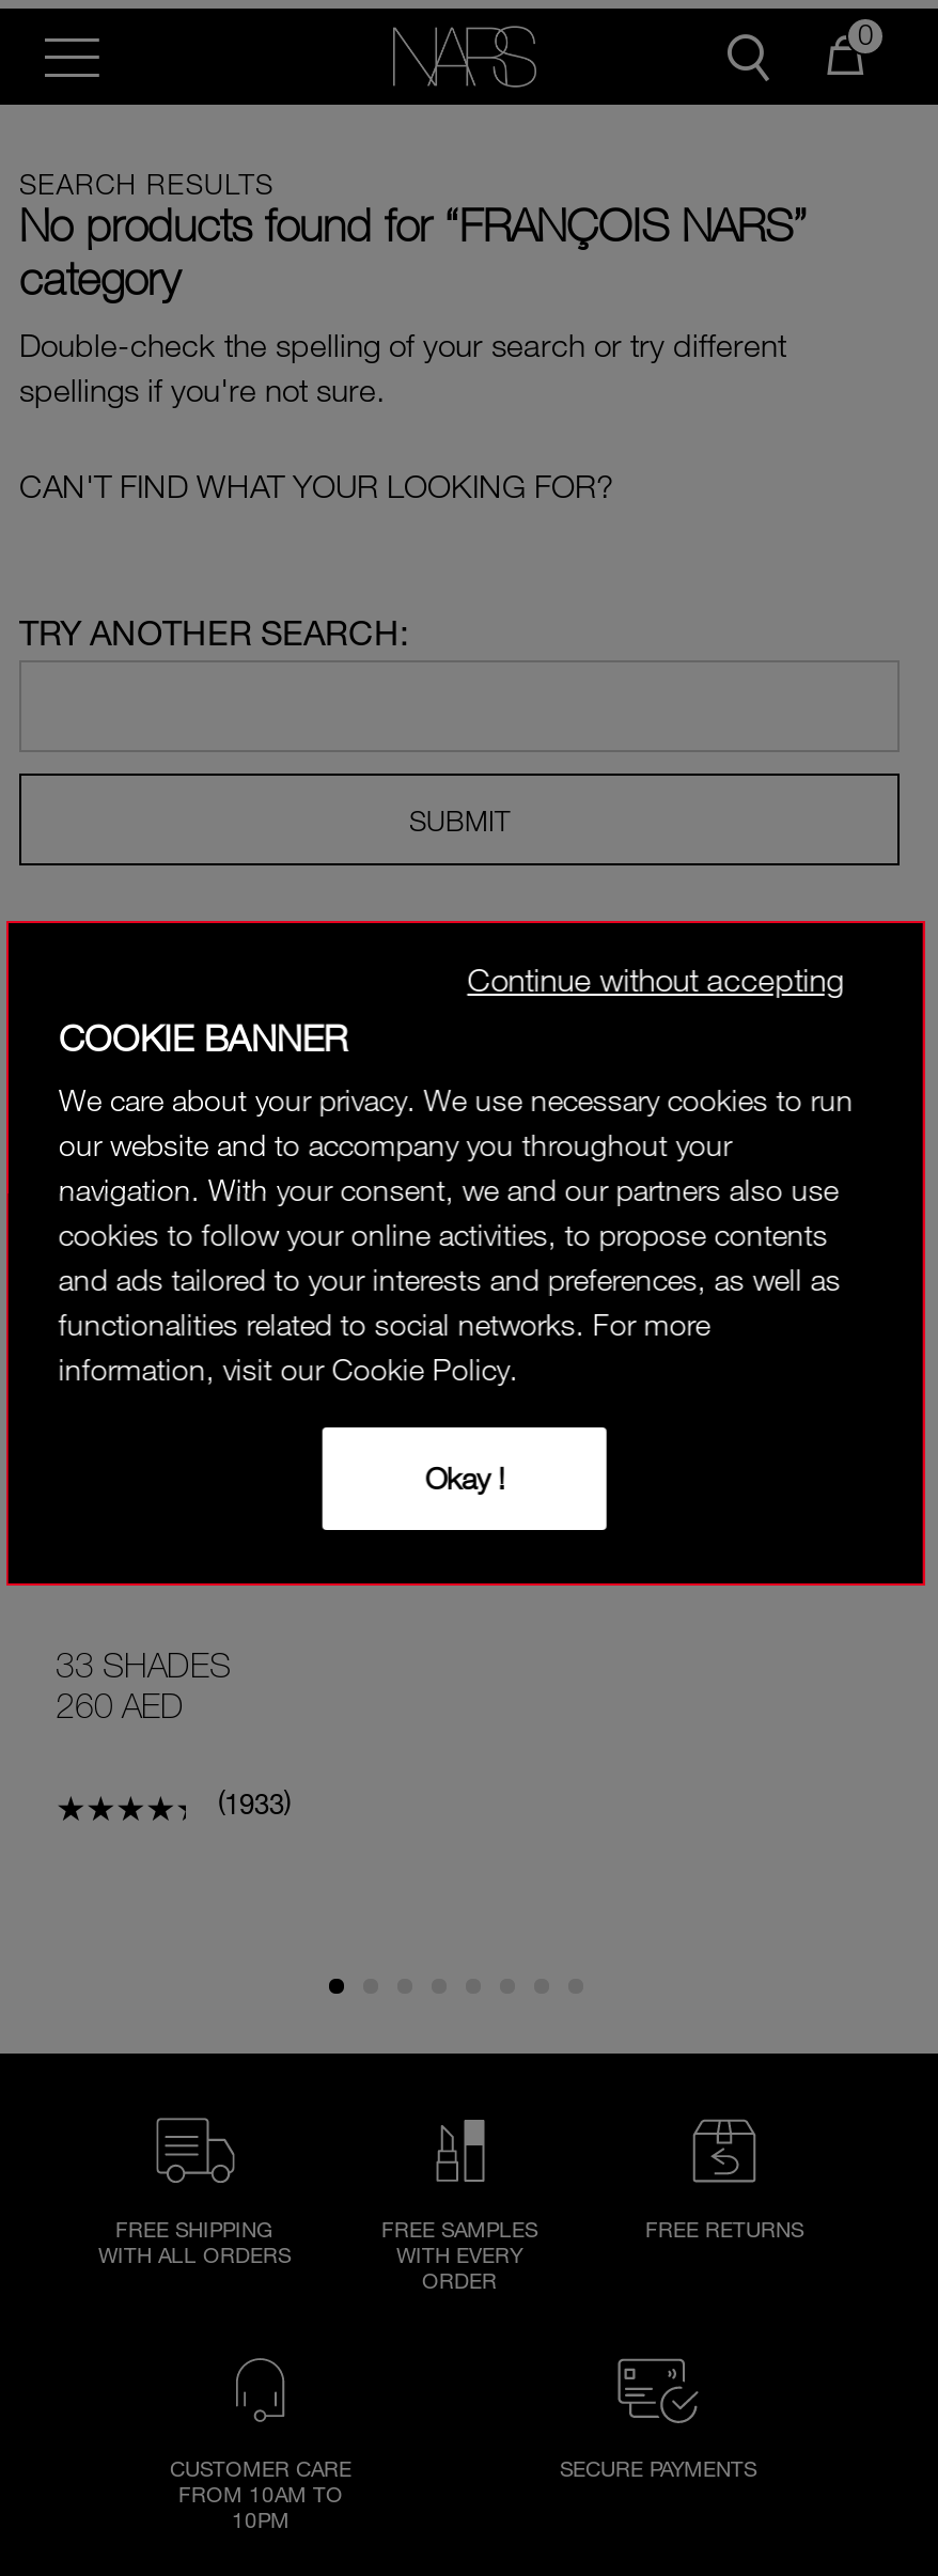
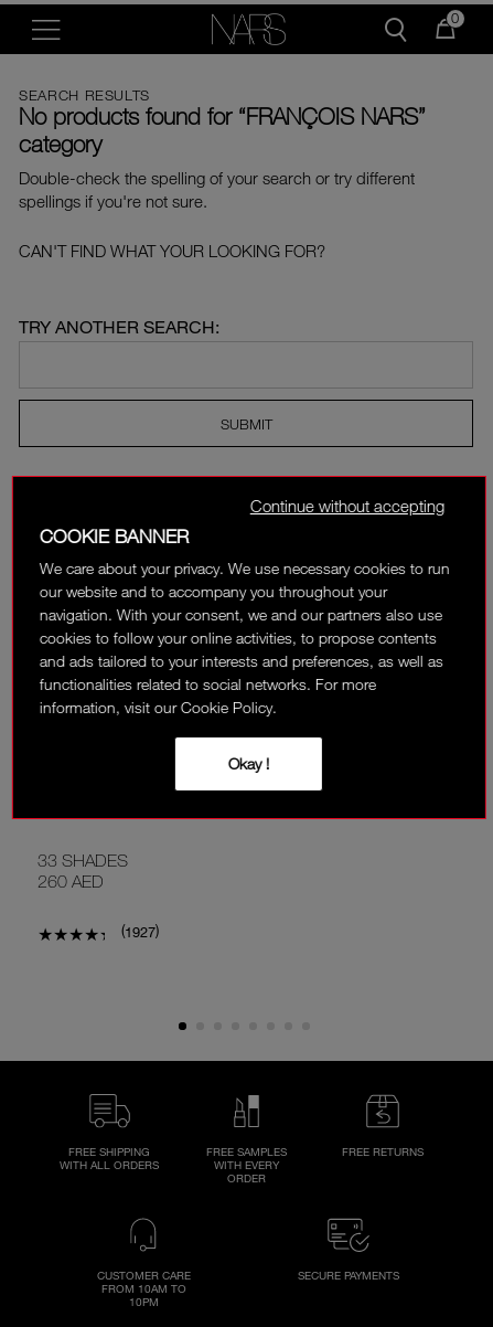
[209,1783,291,1821] (1933) -> [117,921,159,941] (1927)

